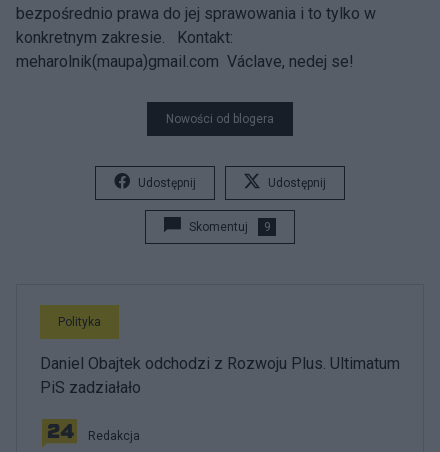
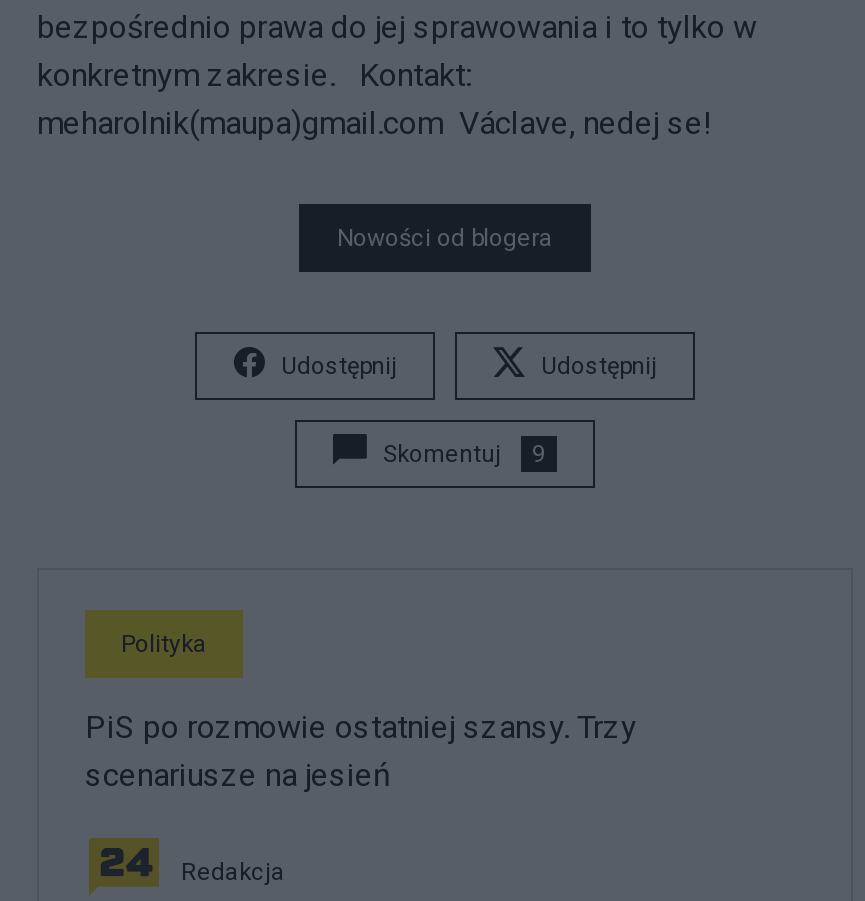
[40,353,400,396] Daniel Obajtek odchodzi z Rozwoju Plus. Ultimatum | PiS zadziałało -> [85,707,637,793] PiS po rozmowie ostatniej szansy. Trzy | scenariusze na jesień

